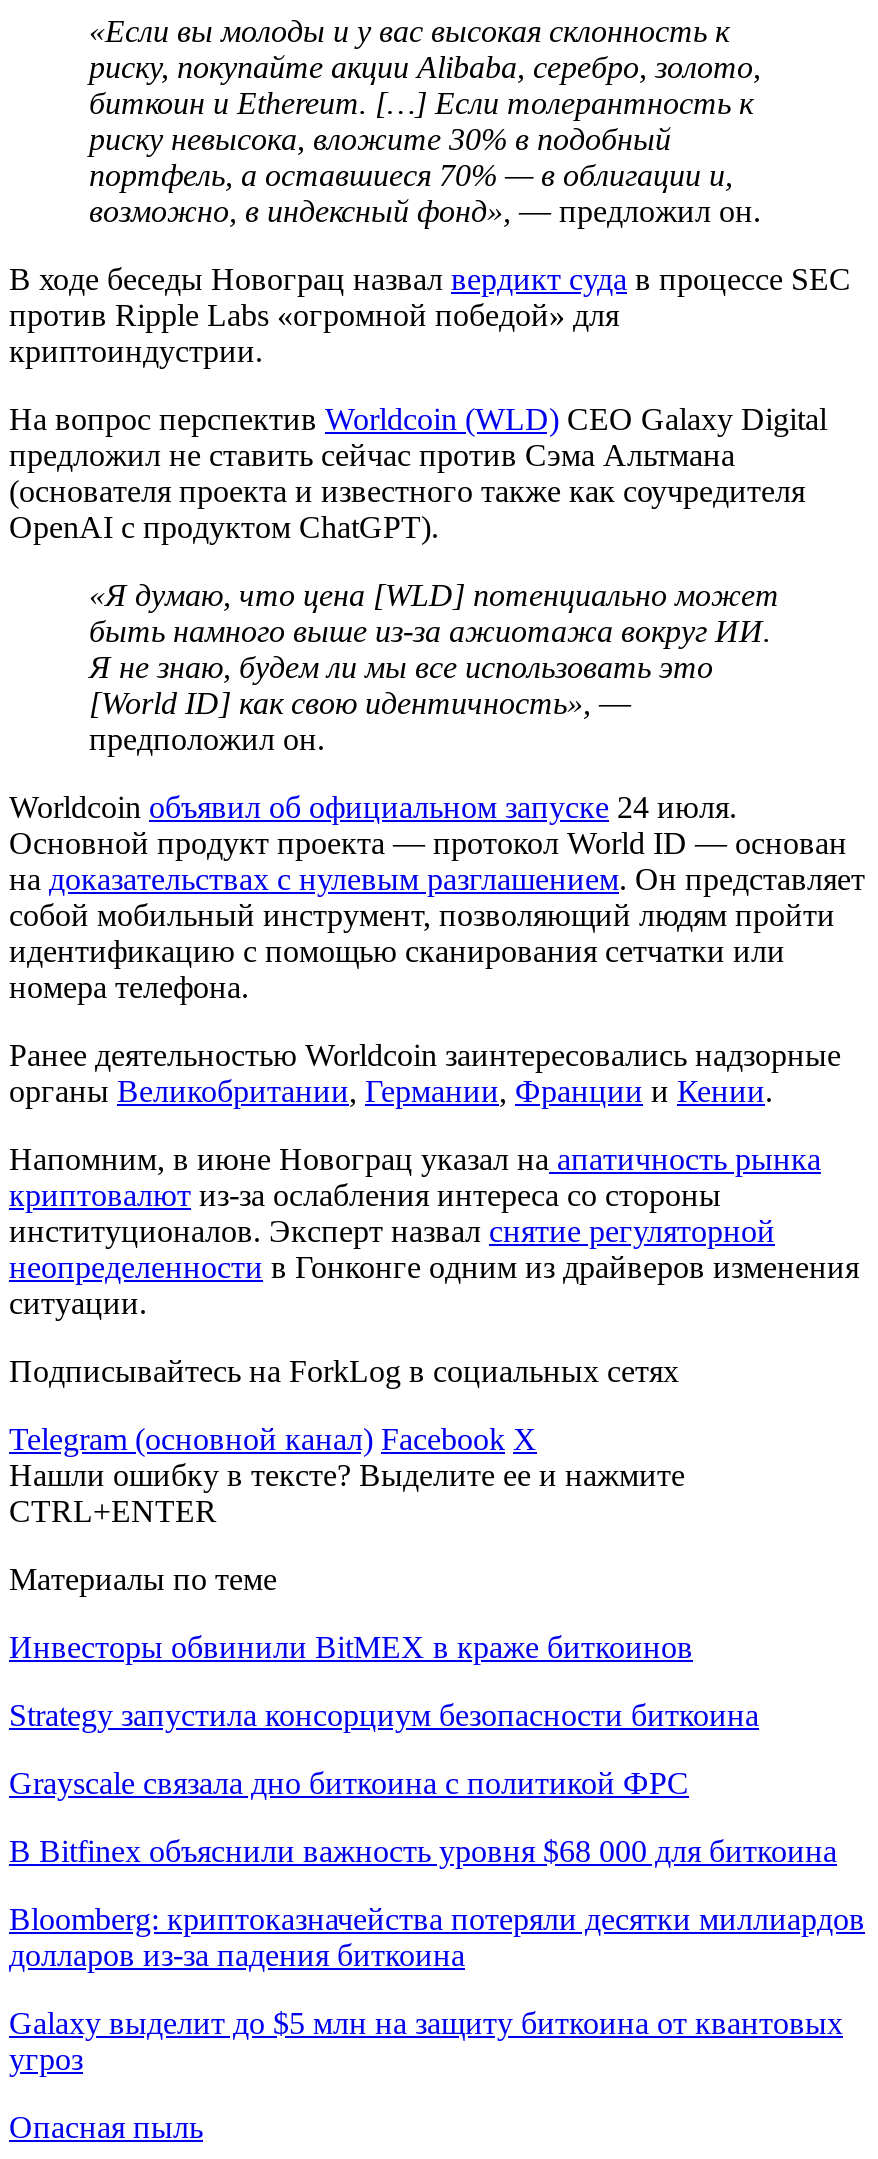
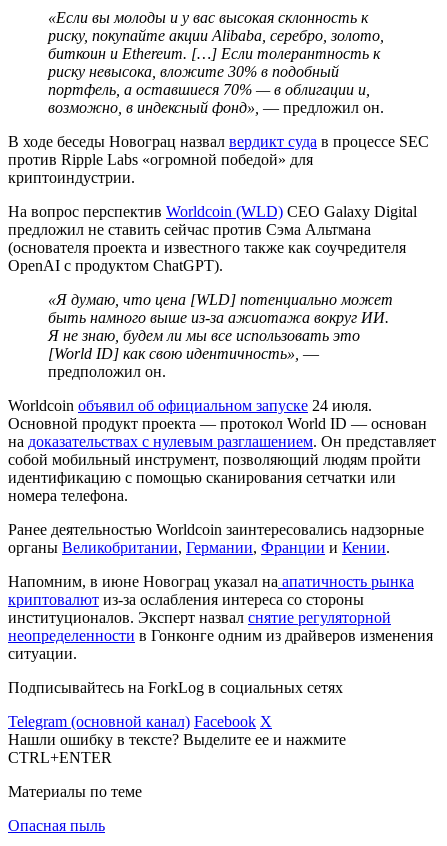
[9,1630,865,2076] Инвесторы обвинили BitMEX в краже биткоинов | Strategy запустила консорциум безопасности биткоина | Grayscale связала дно биткоина с политикой ФРС | В Bitfinex объяснили важность уровня $68 000 для биткоина | Bloomberg: криптоказначейства потеряли десятки миллиардов | долларов из-за падения биткоина | Galaxy выделит до $5 млн на защиту биткоина от квантовых | угроз -> none

